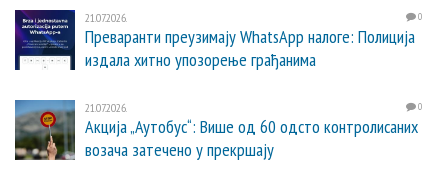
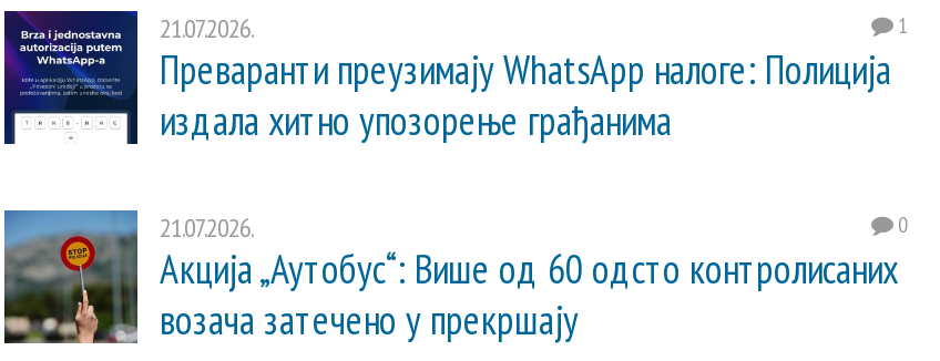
[416,10,423,23] 0 -> [893,11,909,40] 1

